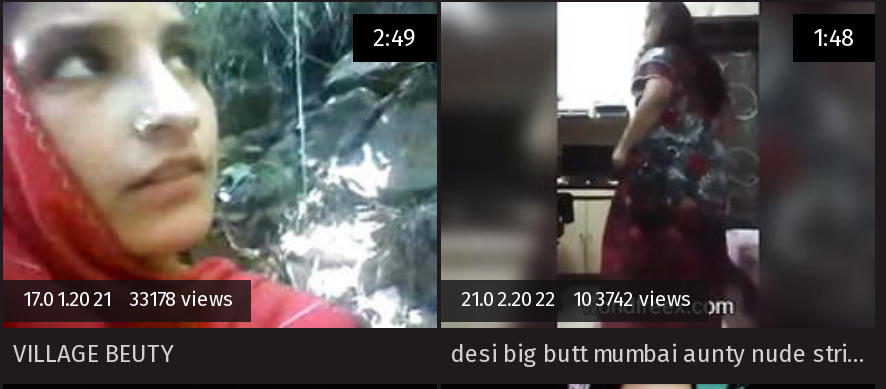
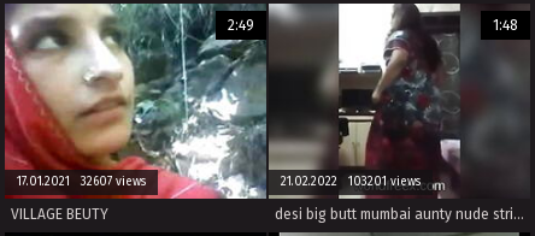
[23,287,231,311] 17.01.2021 33178 views -> [17,175,146,189] 17.01.2021 32607 views
[461,287,689,311] 21.02.2022 103742 views -> [281,175,421,189] 21.02.2022 103201 views

